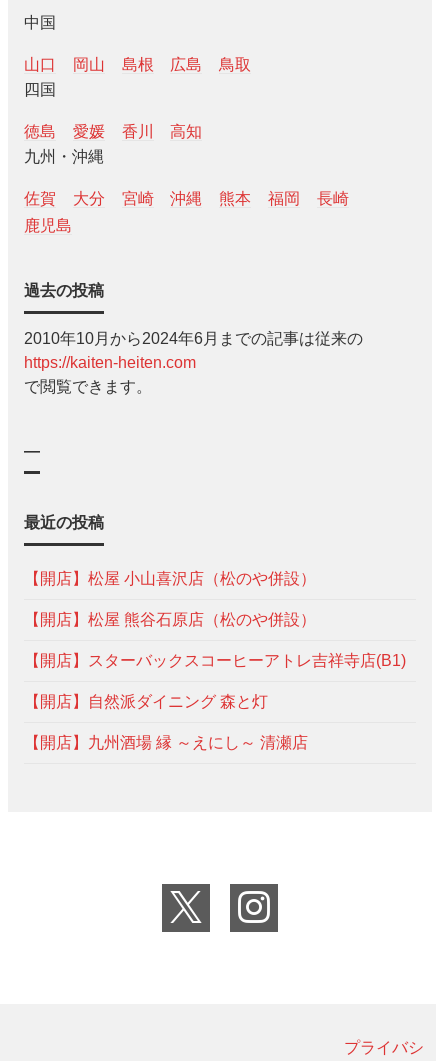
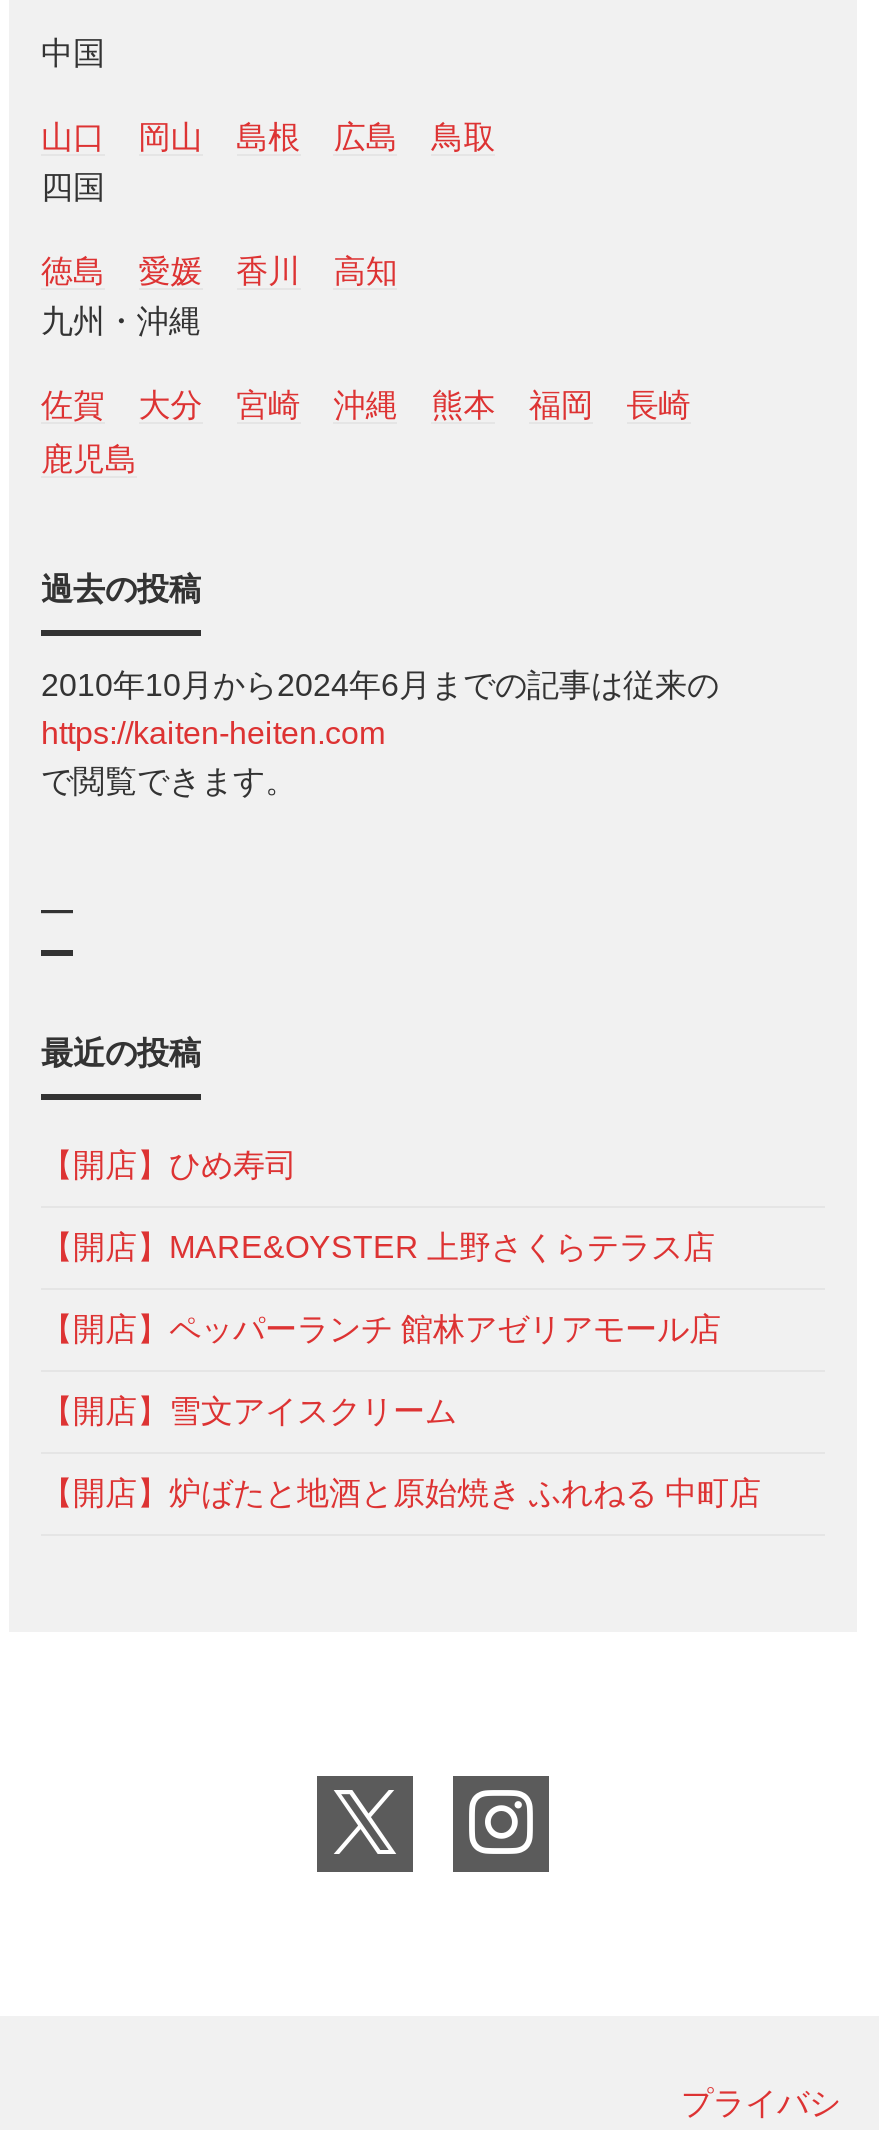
[24,570,316,587] 【開店】松屋 小山喜沢店（松のや併設） -> [41,1149,297,1183] 【開店】ひめ寿司
[24,611,316,628] 【開店】松屋 熊谷石原店（松のや併設） -> [41,1231,715,1265] 【開店】MARE&OYSTER 上野さくらテラス店
[24,652,406,669] 【開店】スターバックスコーヒーアトレ吉祥寺店(B1) -> [41,1313,721,1347] 【開店】ペッパーランチ 館林アゼリアモール店
[24,693,268,710] 【開店】自然派ダイニング 森と灯 -> [41,1395,457,1429] 【開店】雪文アイスクリーム
[24,734,308,751] 【開店】九州酒場 縁 ～えにし～ 清瀬店 -> [41,1477,761,1511] 【開店】炉ばたと地酒と原始焼き ふれねる 中町店

